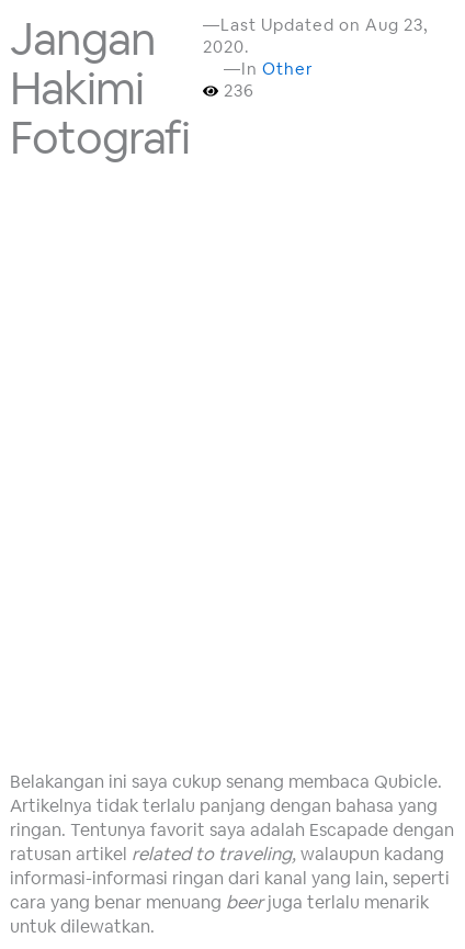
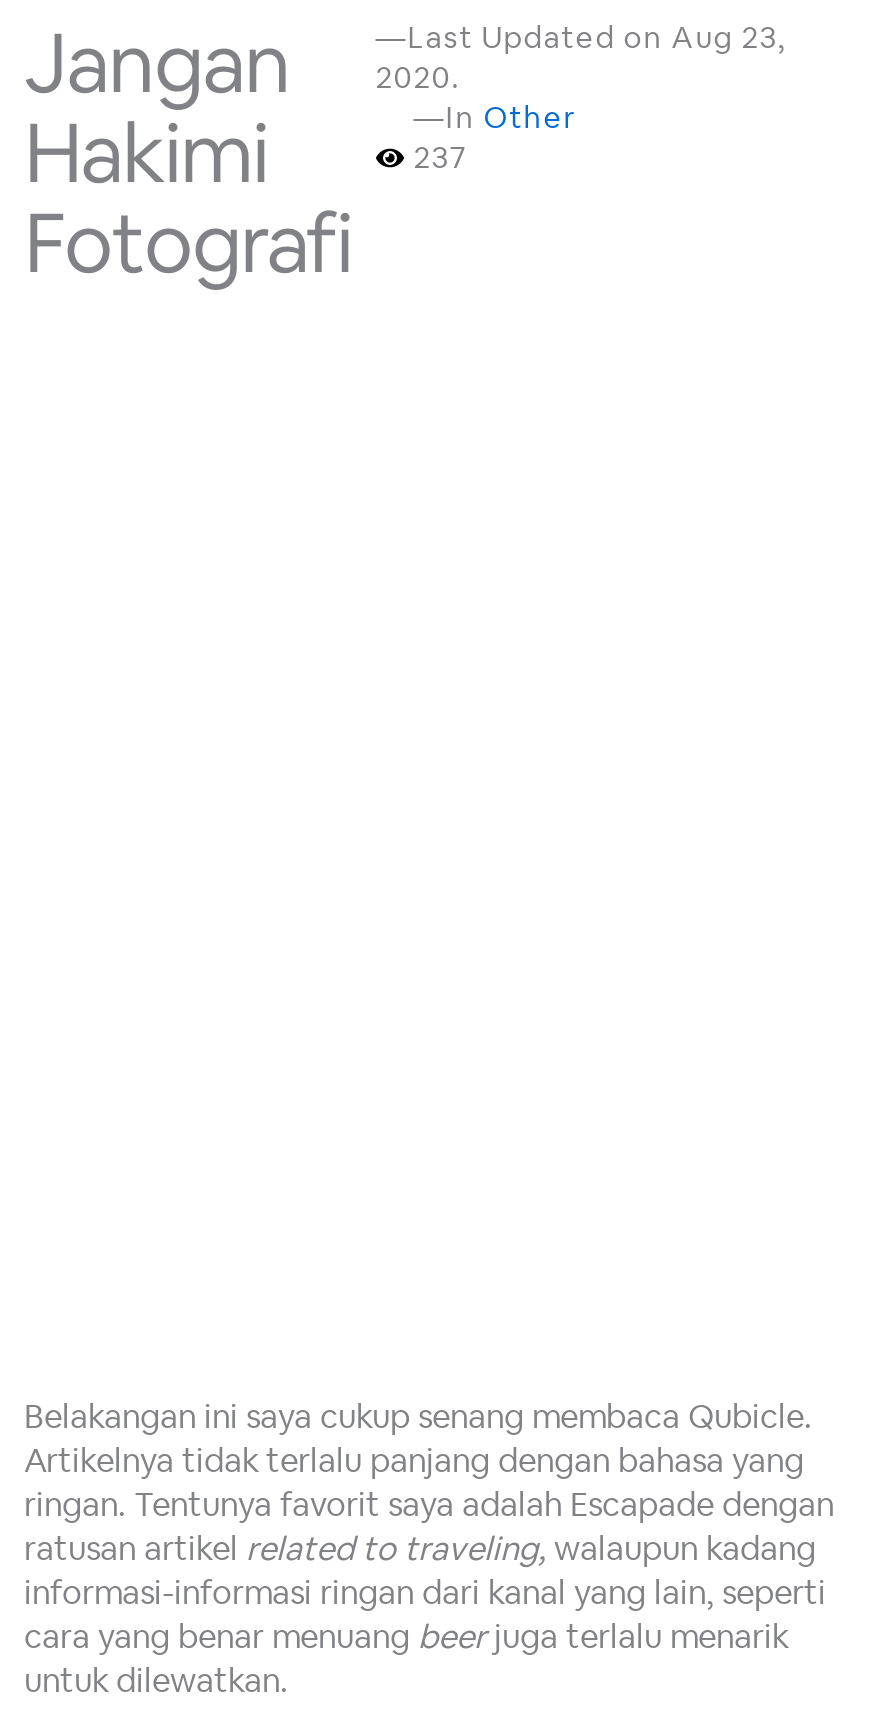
[223,80,254,101] 236 -> [413,138,467,176] 237

